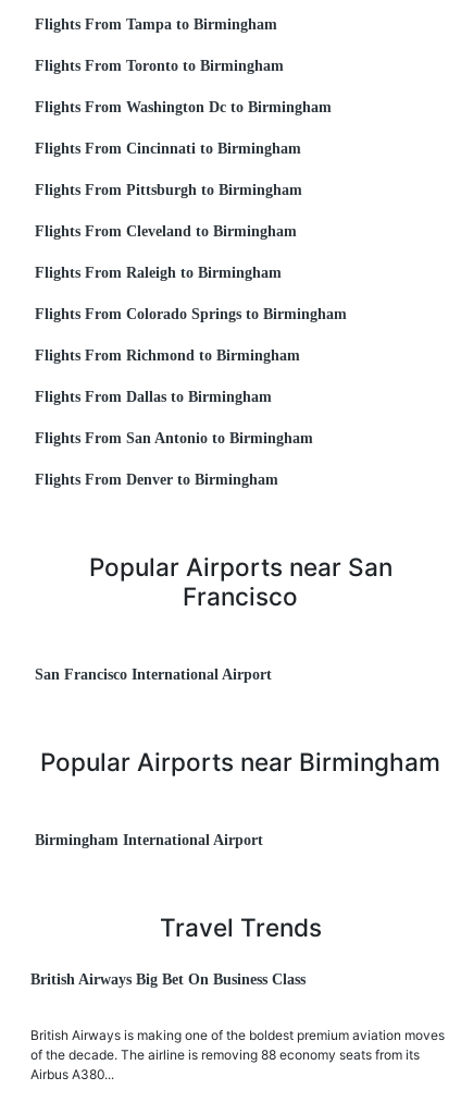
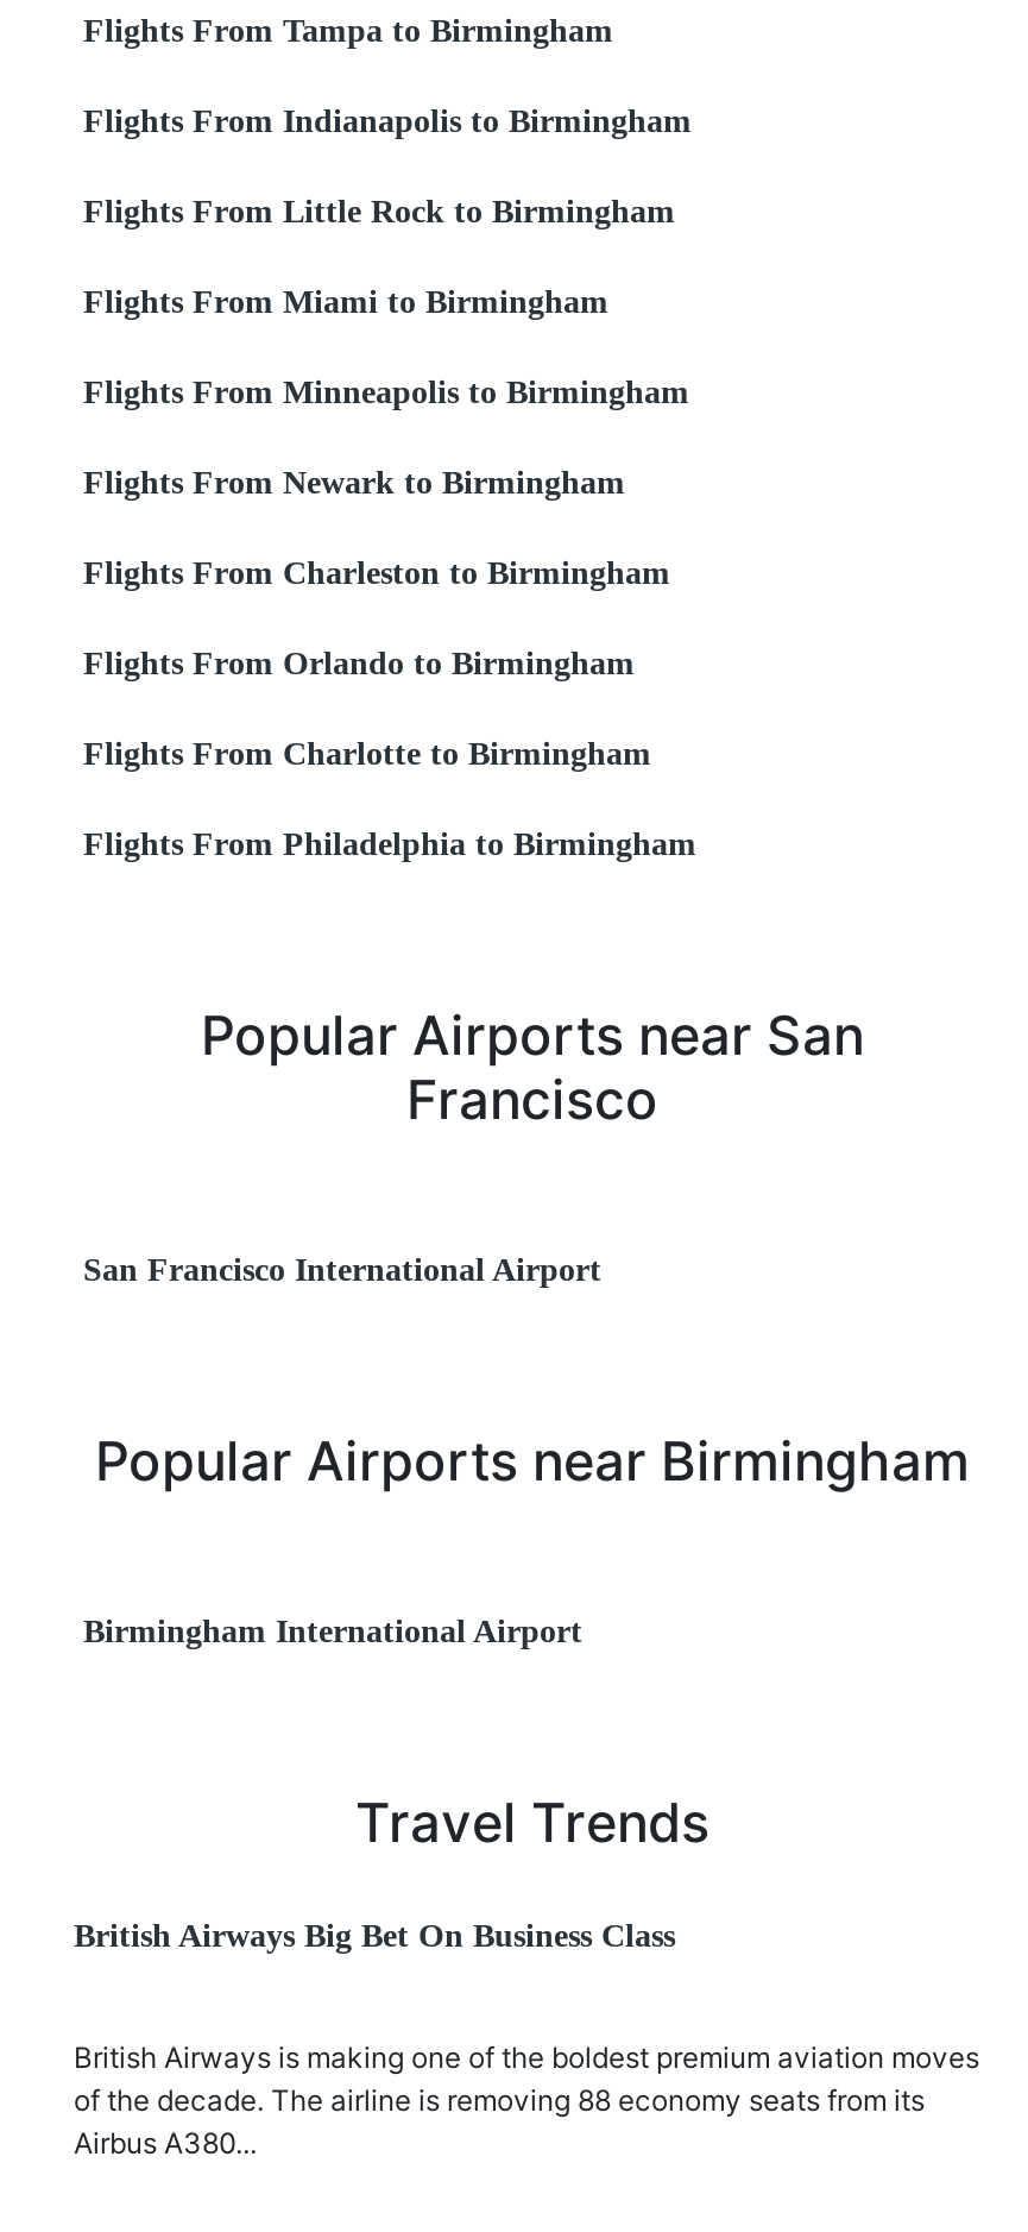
[35,58,347,488] Flights From Toronto to Birmingham | Flights From Washington Dc to Birmingham | Flights From Cincinnati to Birmingham | Flights From Pittsburgh to Birmingham | Flights From Cleveland to Birmingham | Flights From Raleigh to Birmingham | Flights From Colorado Springs to Birmingham | Flights From Richmond to Birmingham | Flights From Dallas to Birmingham | Flights From San Antonio to Birmingham | Flights From Denver to Birmingham -> [83,103,696,862] Flights From Indianapolis to Birmingham | Flights From Little Rock to Birmingham | Flights From Miami to Birmingham | Flights From Minneapolis to Birmingham | Flights From Newark to Birmingham | Flights From Charleston to Birmingham | Flights From Orlando to Birmingham | Flights From Charlotte to Birmingham | Flights From Philadelphia to Birmingham

